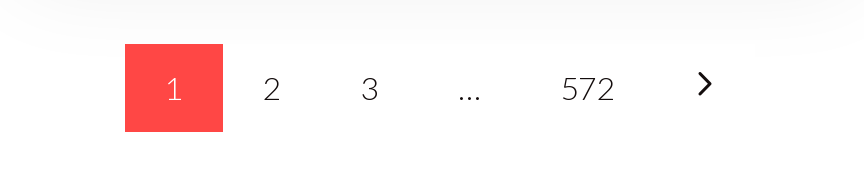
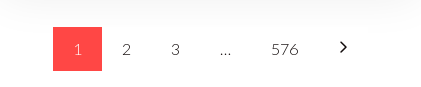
[560,68,614,106] 572 -> [270,39,297,58] 576

